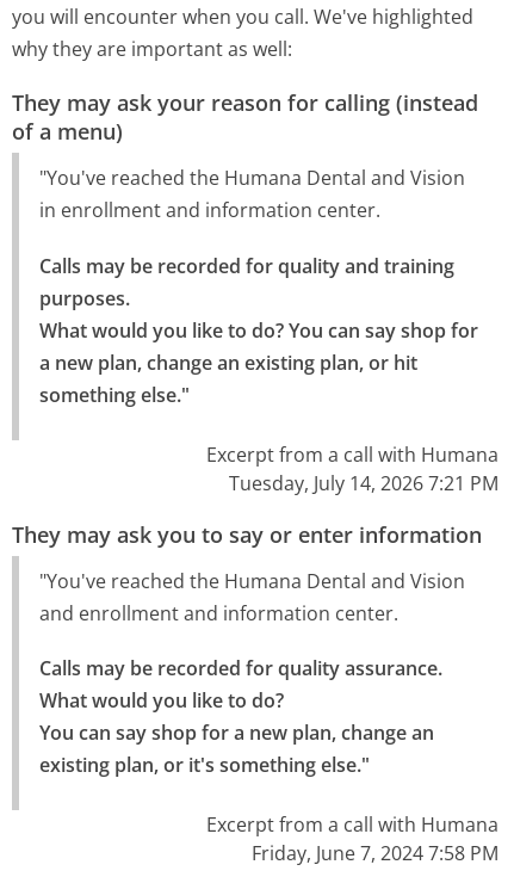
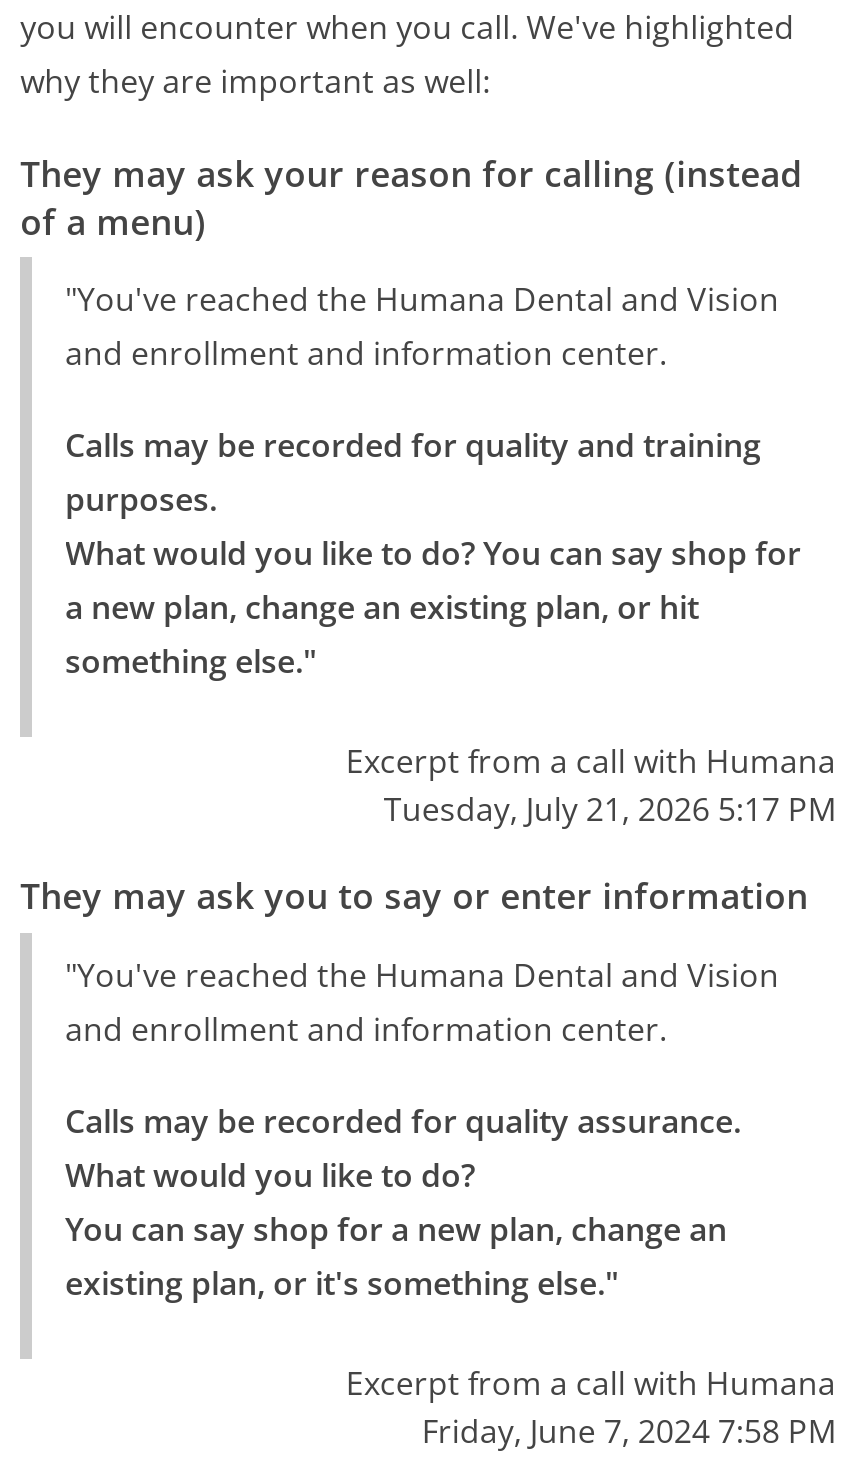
[39,197,380,224] in enrollment and information center. -> [65,331,667,375] and enrollment and information center.
[229,470,498,496] Tuesday, July 14, 2026 7:21 PM -> [384,787,836,831] Tuesday, July 21, 2026 5:17 PM

